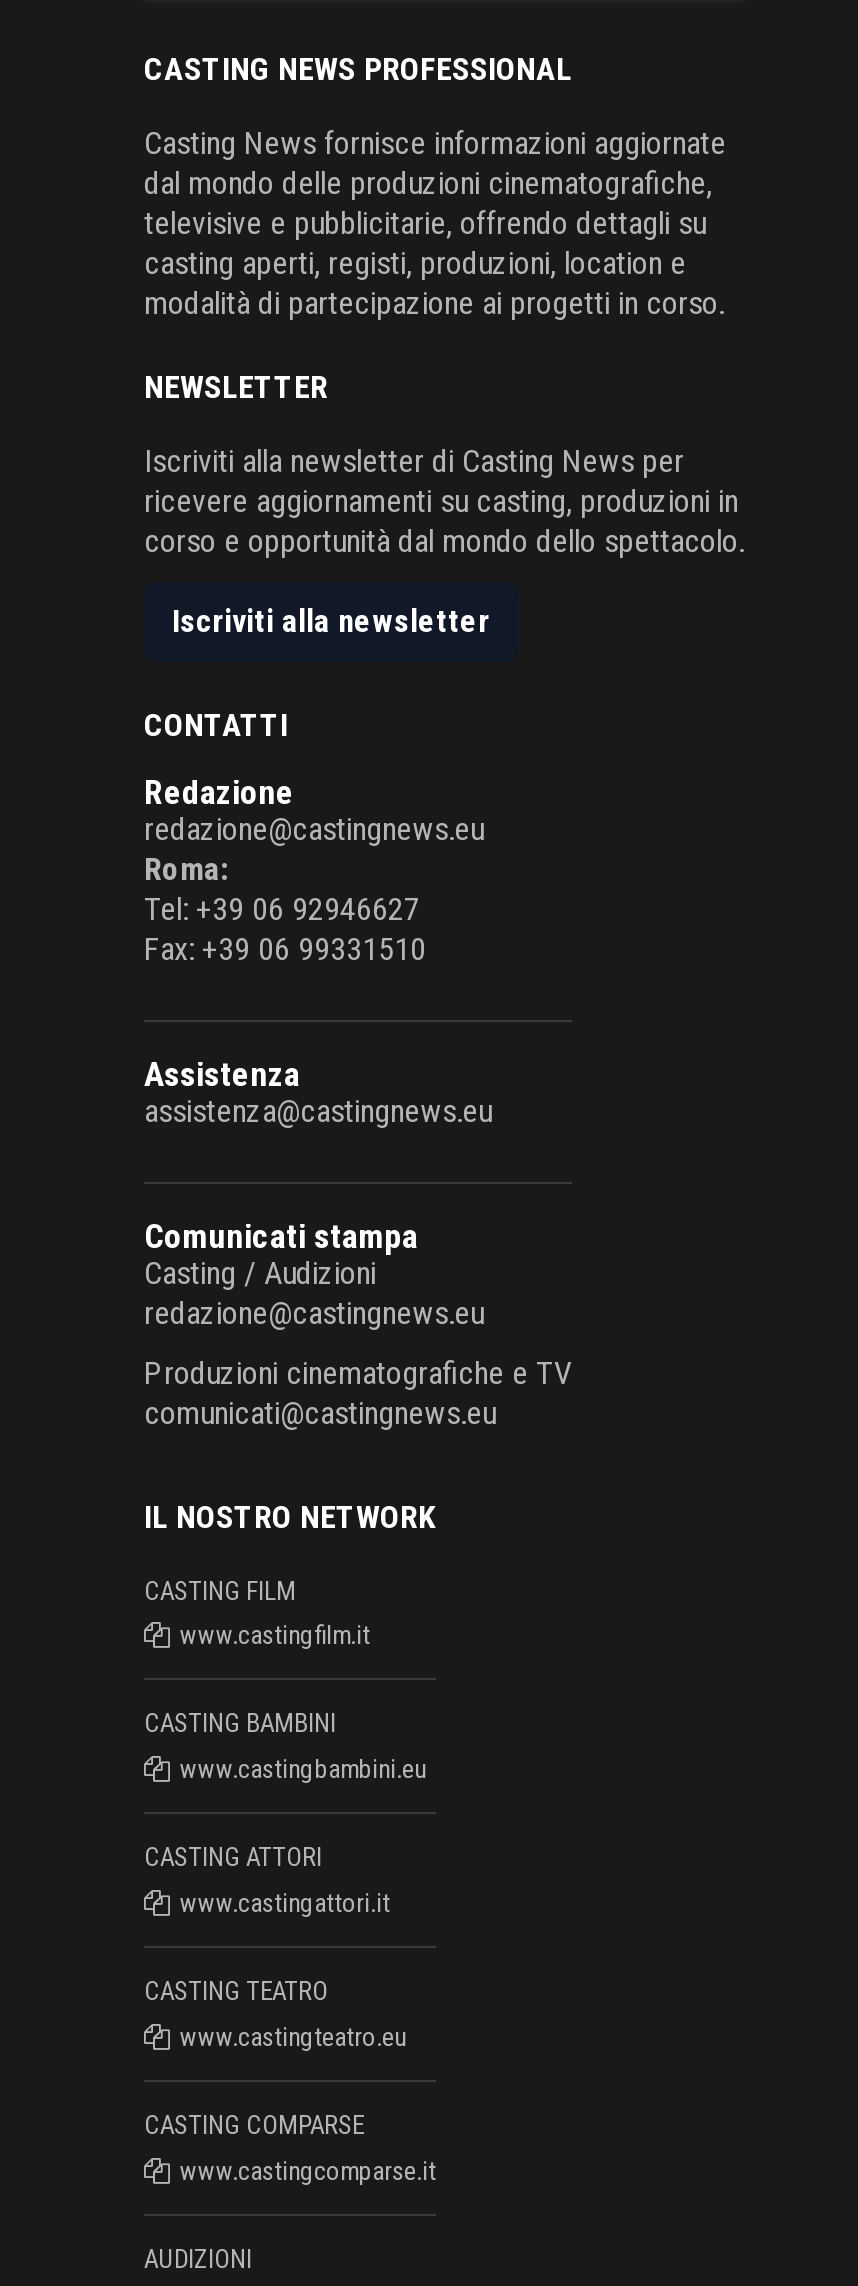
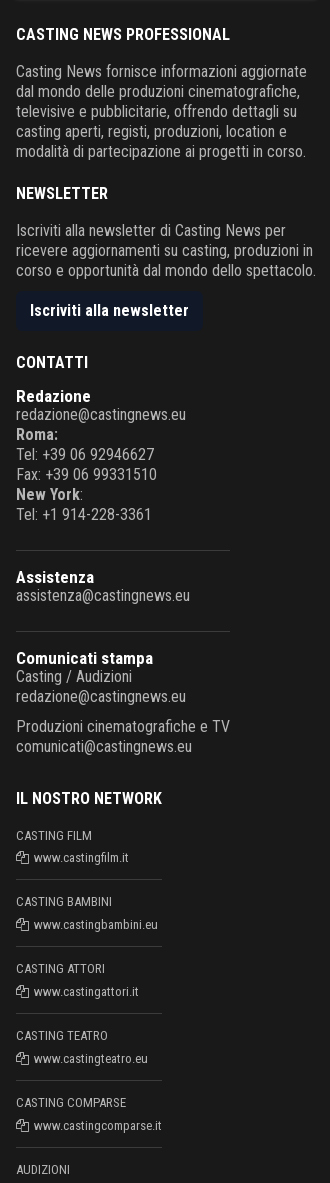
none -> [16,485,152,524] New York: | Tel: +1 914-228-3361

